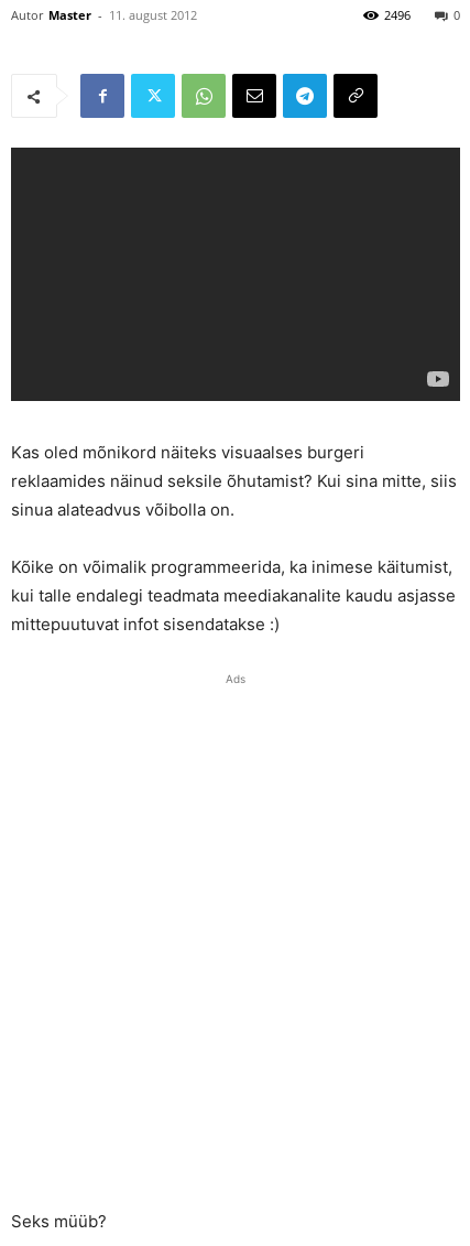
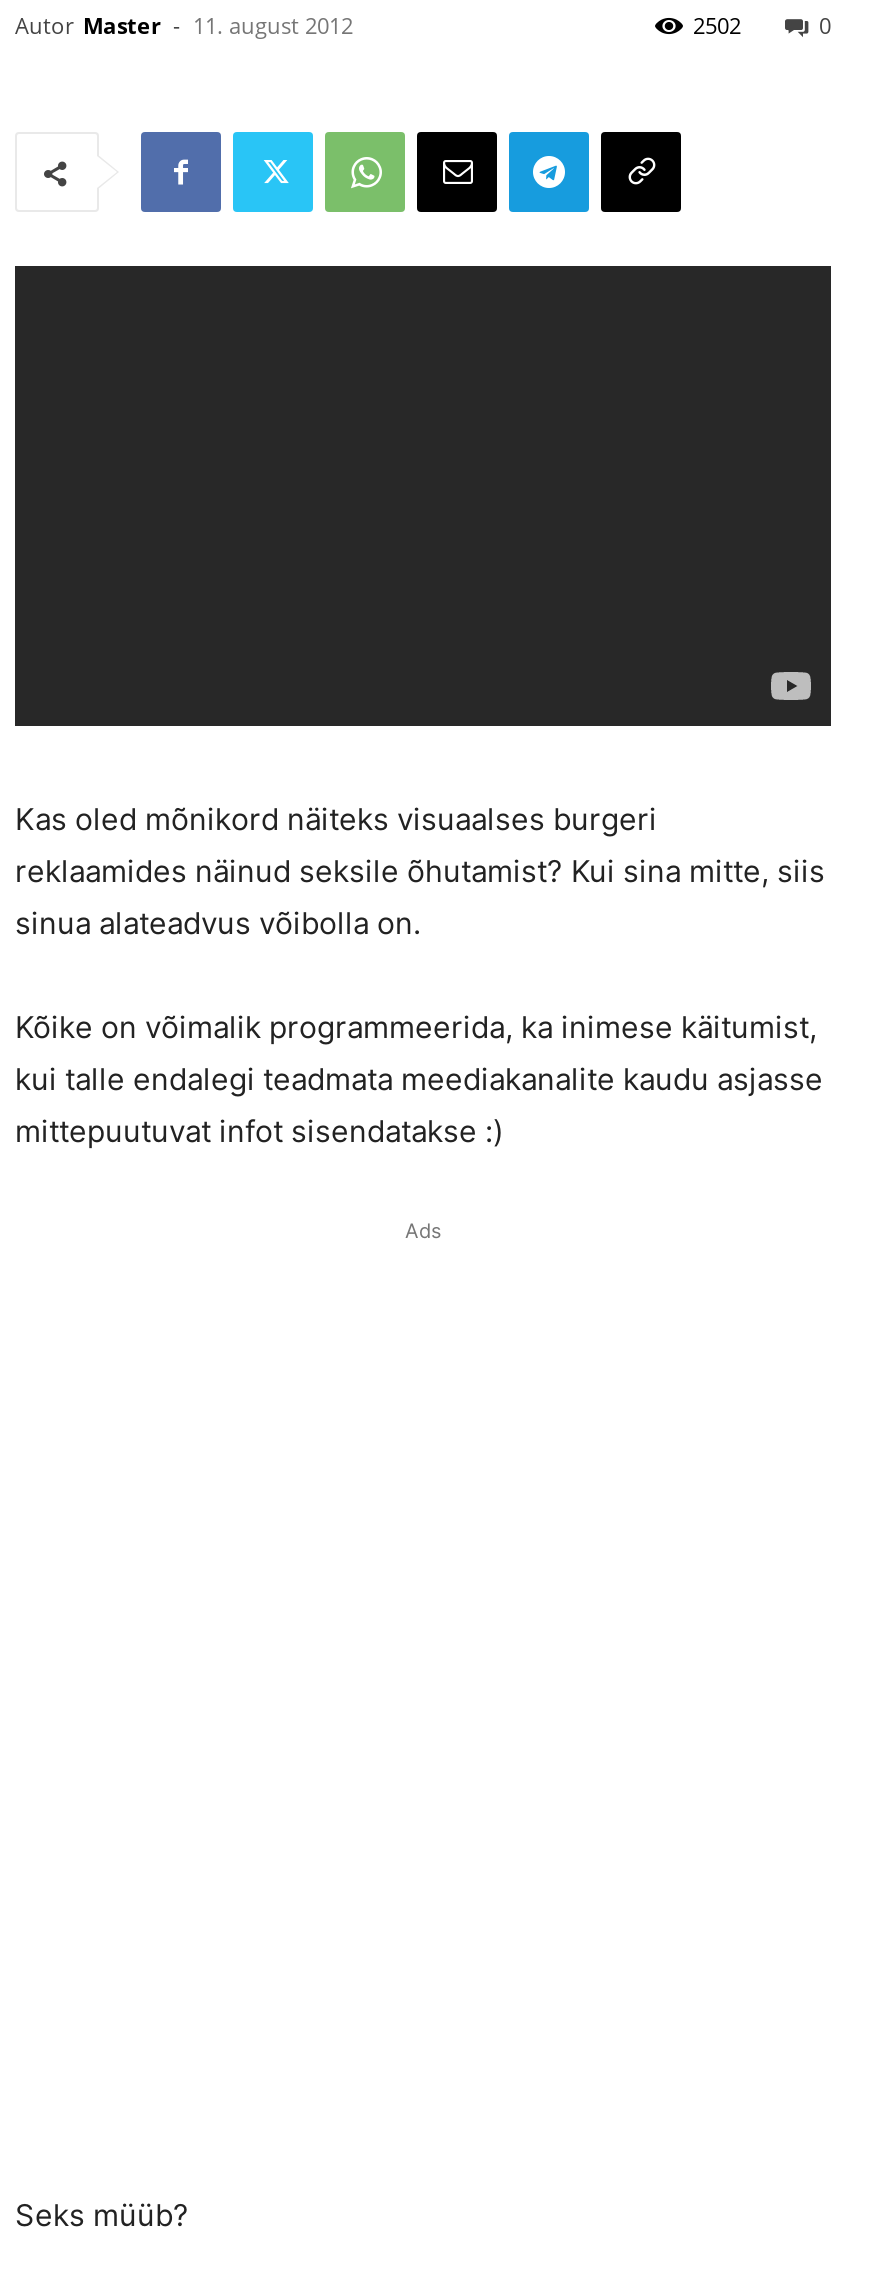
[384,7,411,23] 2496 -> [693,10,741,40] 2502

